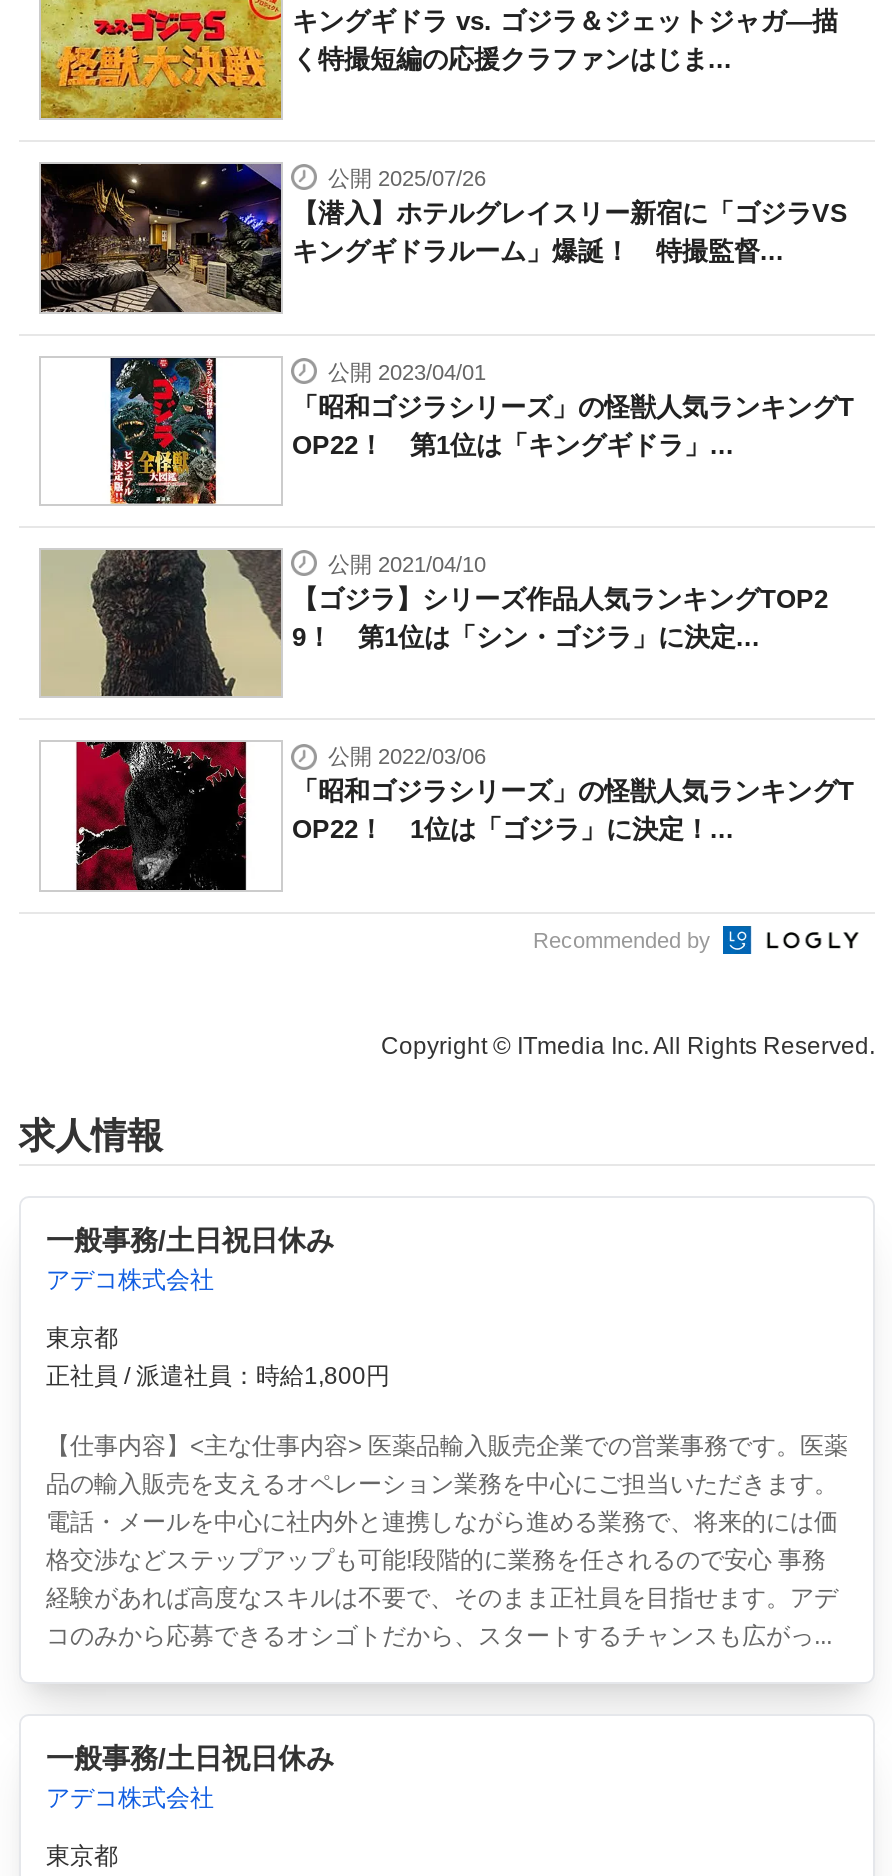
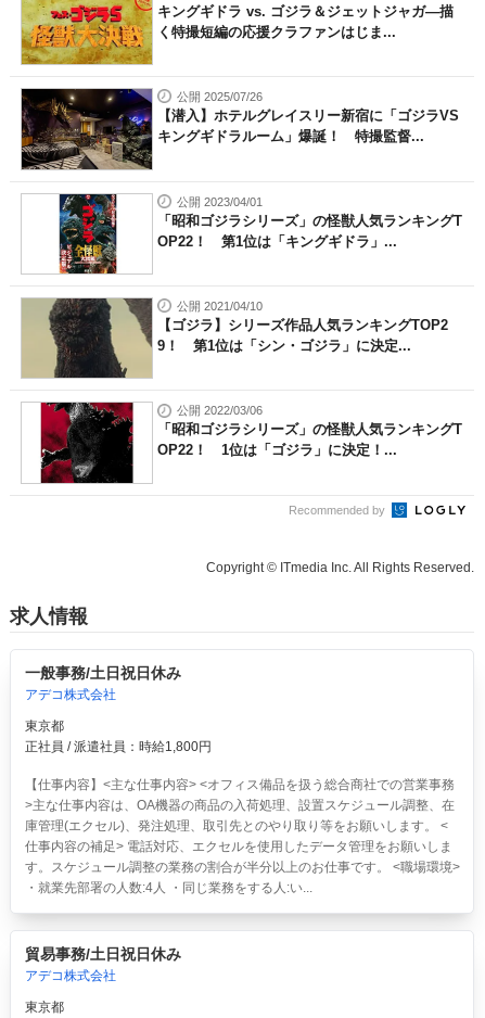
[46,1433,848,1651] 【仕事内容】<主な仕事内容> 医薬品輸入販売企業での営業事務です。医薬 | 品の輸入販売を支えるオペレーション業務を中心にご担当いただきます。 | 電話・メールを中心に社内外と連携しながら進める業務で、将来的には価 | 格交渉などステップアップも可能!段階的に業務を任されるので安心 事務 | 経験があれば高度なスキルは不要で、そのまま正社員を目指せます。アデ | コのみから応募できるオシゴトだから、スタートするチャンスも広がっ... -> [24,778,460,896] 【仕事内容】<主な仕事内容> <オフィス備品を扱う総合商社での営業事務 | >主な仕事内容は、OA機器の商品の入荷処理、設置スケジュール調整、在 | 庫管理(エクセル)、発注処理、取引先とのやり取り等をお願いします。 < | 仕事内容の補足> 電話対応、エクセルを使用したデータ管理をお願いしま | す。スケジュール調整の業務の割合が半分以上のお仕事です。 <職場環境> | ・就業先部署の人数:4人 ・同じ業務をする人:い...
[46,1743,334,1775] 一般事務/土日祝日休み -> [24,946,181,963] 貿易事務/土日祝日休み

